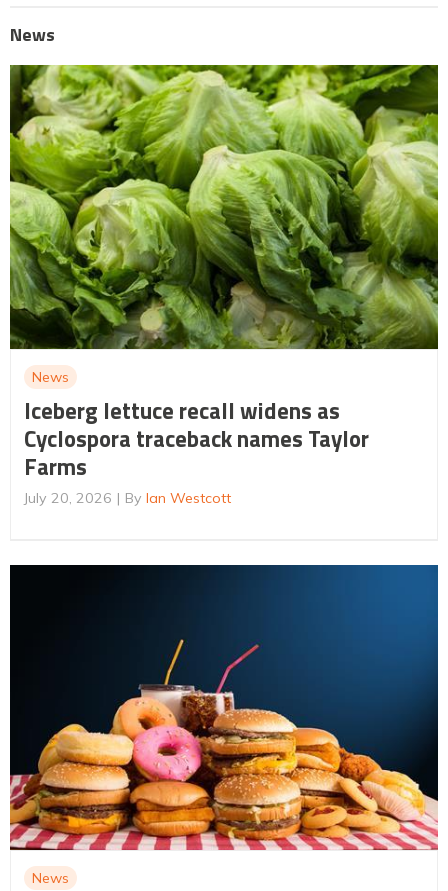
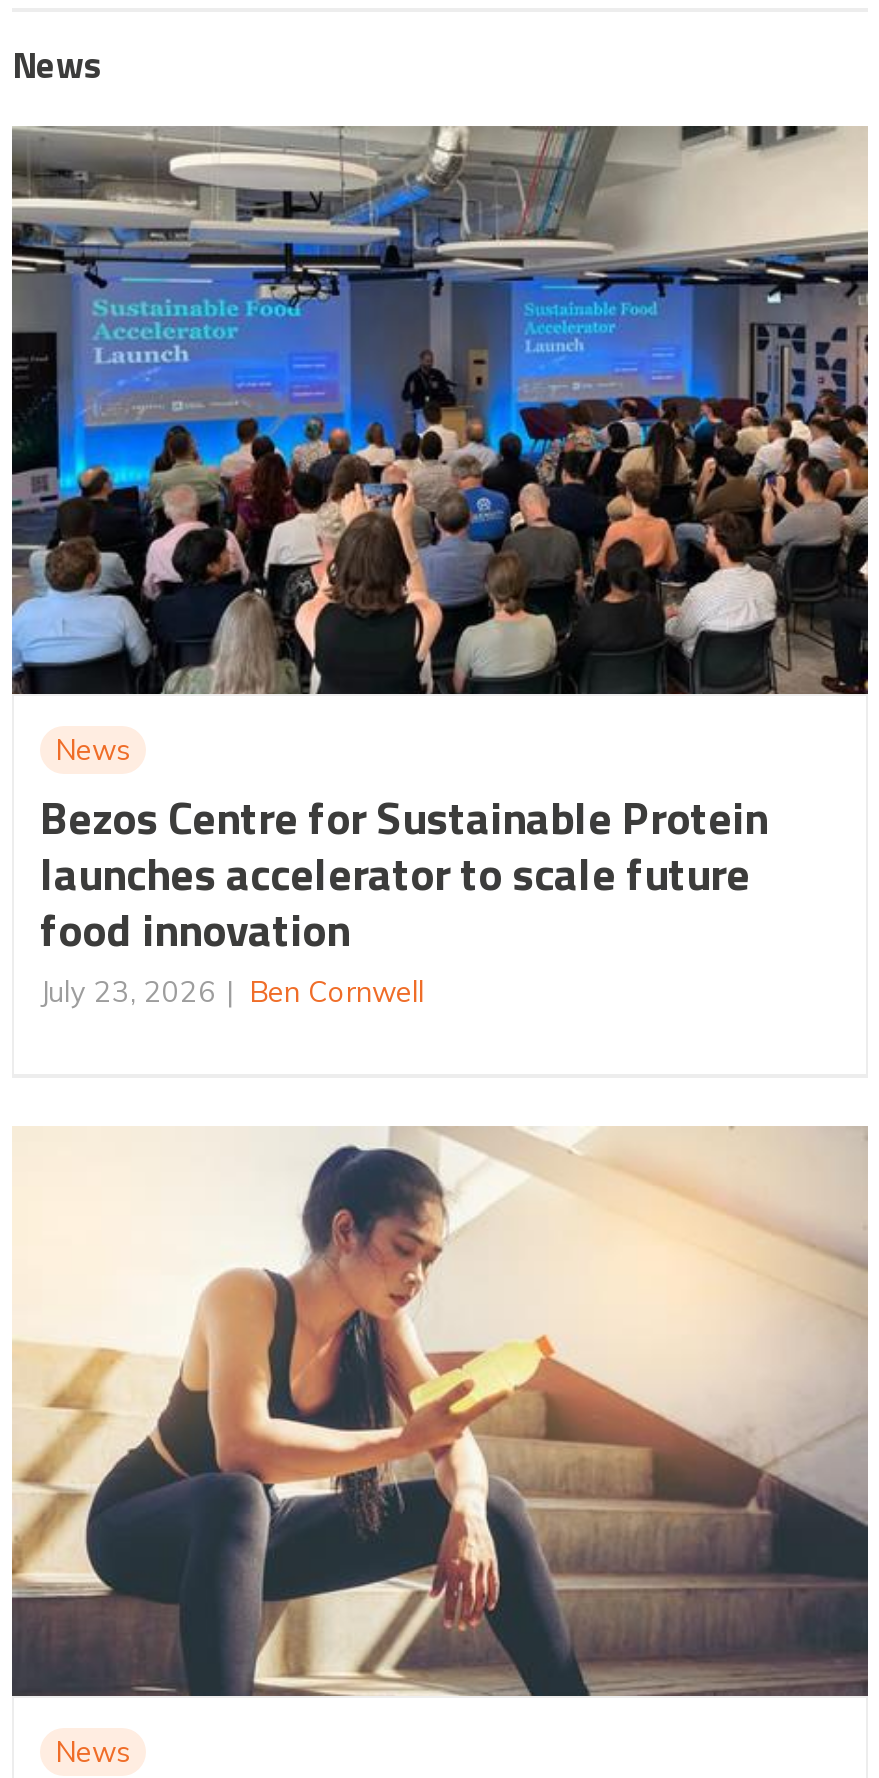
[9,64,439,350] [image] -> [10,124,870,696] [image]
[24,393,369,507] Iceberg lettuce recall widens as | Cyclospora traceback names Taylor | Farms | July 20, 2026 | By Ian Westcott -> [40,783,768,1011] Bezos Centre for Sustainable Protein | launches accelerator to scale future | food innovation | July 23, 2026 | Ben Cornwell
[9,564,439,851] [image] -> [10,1126,870,1698] [image]

